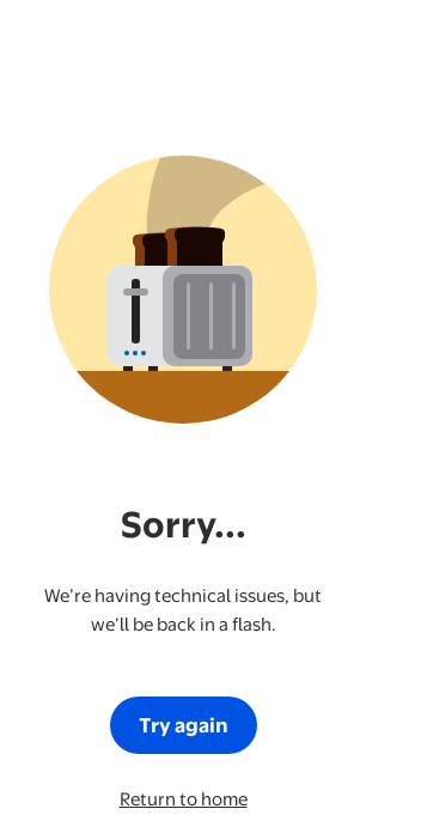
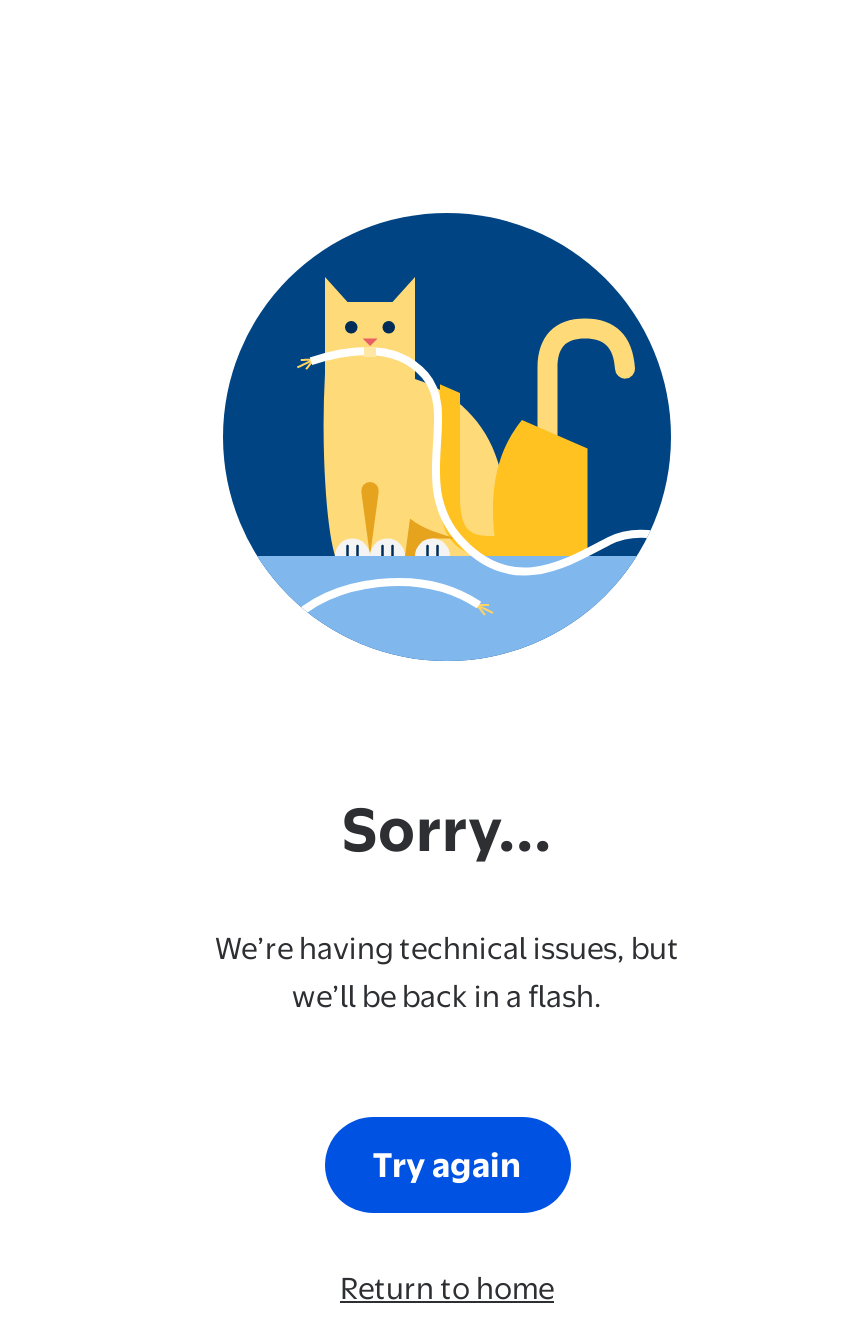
[49,156,317,425] [image] -> [221,211,673,663] [image]

